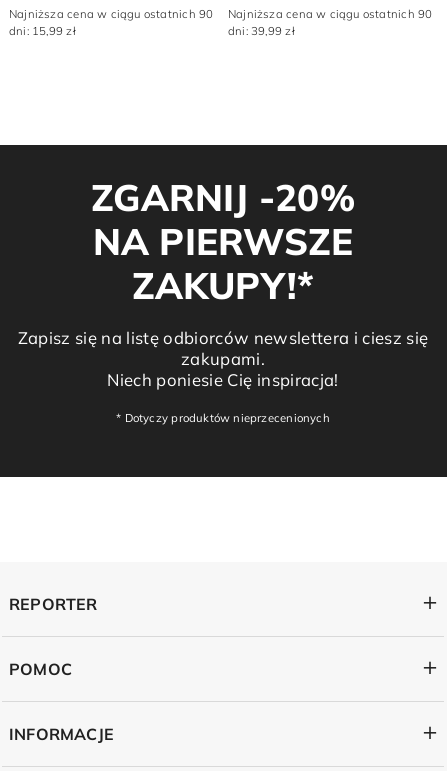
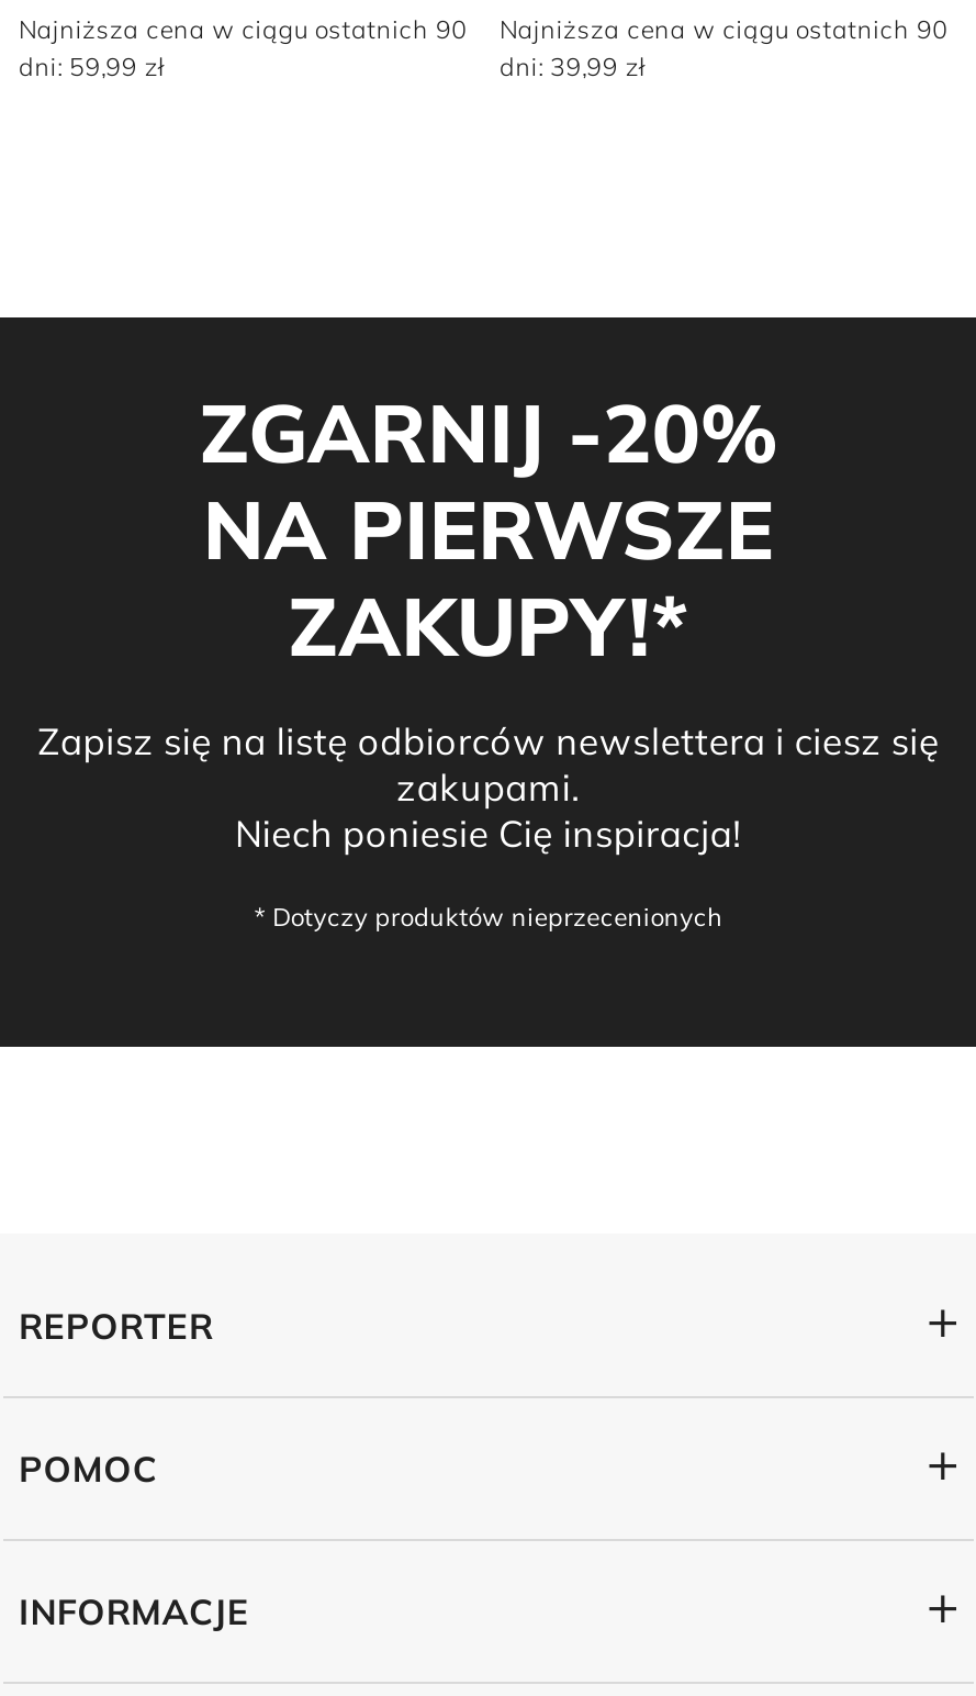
[9,24,76,38] dni: 15,99 zł -> [19,51,165,82] dni: 59,99 zł

